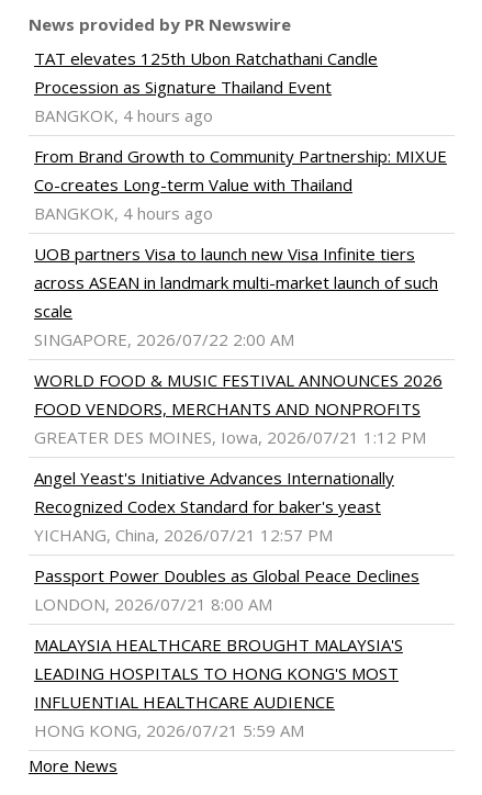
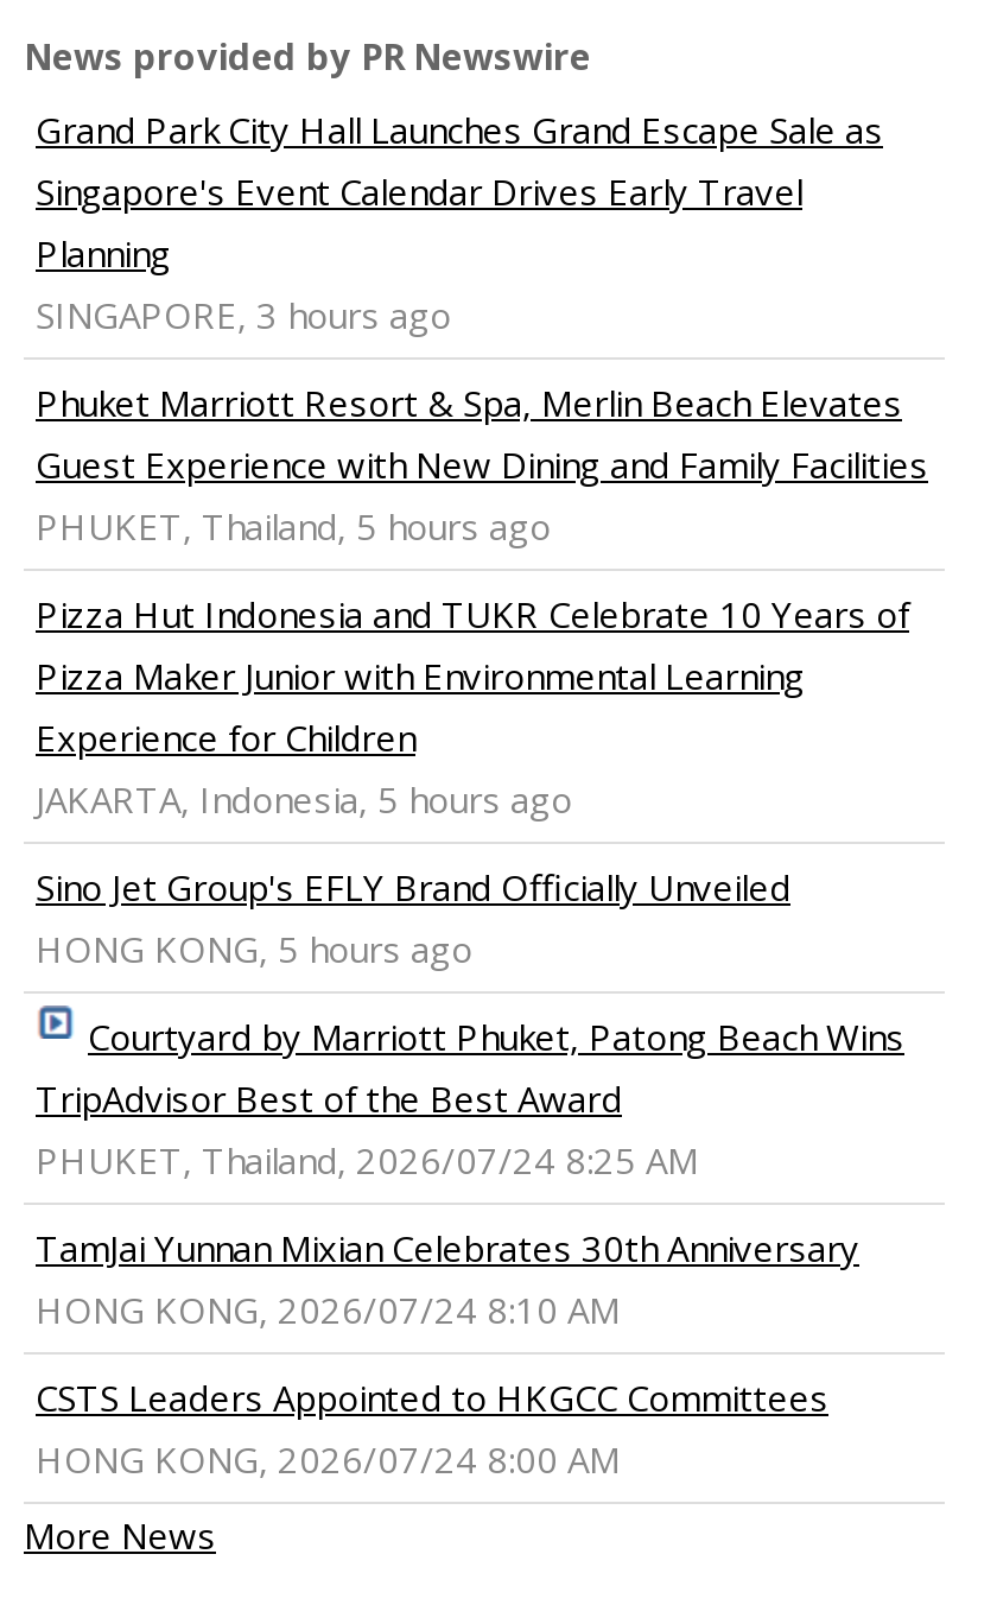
[34,48,378,127] TAT elevates 125th Ubon Ratchathani Candle | Procession as Signature Thailand Event | BANGKOK, 4 hours ago -> [36,105,883,338] Grand Park City Hall Launches Grand Escape Sale as | Singapore's Event Calendar Drives Early Travel | Planning | SINGAPORE, 3 hours ago
[34,145,447,224] From Brand Growth to Community Partnership: MIXUE | Co-creates Long-term Value with Thailand | BANGKOK, 4 hours ago -> [36,378,928,549] Phuket Marriott Resort & Spa, Merlin Beach Elevates | Guest Experience with New Dining and Family Facilities | PHUKET, Thailand, 5 hours ago
[34,243,438,351] UOB partners Visa to launch new Visa Infinite tiers | across ASEAN in landmark multi-market launch of such | scale | SINGAPORE, 2026/07/22 2:00 AM -> [36,590,909,822] Pizza Hut Indonesia and TUKR Celebrate 10 Years of | Pizza Maker Junior with Environmental Learning | Experience for Children | JAKARTA, Indonesia, 5 hours ago
[34,369,442,448] WORLD FOOD & MUSIC FESTIVAL ANNOUNCES 2026 | FOOD VENDORS, MERCHANTS AND NONPROFITS | GREATER DES MOINES, Iowa, 2026/07/21 1:12 PM -> [36,863,790,972] Sino Jet Group's EFLY Brand Officially Unveiled | HONG KONG, 5 hours ago
[34,467,394,546] Angel Yeast's Initiative Advances Internationally | Recognized Codex Standard for baker's yeast | YICHANG, China, 2026/07/21 12:57 PM -> [36,1012,904,1183] Courtyard by Marriott Phuket, Patong Beach Wins | TripAdvisor Best of the Best Award | PHUKET, Thailand, 2026/07/24 8:25 AM
[34,565,419,615] Passport Power Doubles as Global Peace Declines | LONDON, 2026/07/21 8:00 AM -> [36,1223,859,1333] TamJai Yunnan Mixian Celebrates 30th Anniversary | HONG KONG, 2026/07/24 8:10 AM
[34,634,403,742] MALAYSIA HEALTHCARE BROUGHT MALAYSIA'S | LEADING HOSPITALS TO HONG KONG'S MOST | INFLUENTIAL HEALTHCARE AUDIENCE | HONG KONG, 2026/07/21 5:59 AM -> [36,1373,828,1482] CSTS Leaders Appointed to HKGCC Committees | HONG KONG, 2026/07/24 8:00 AM

